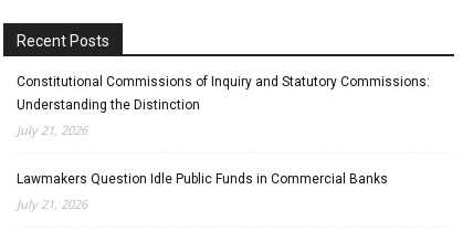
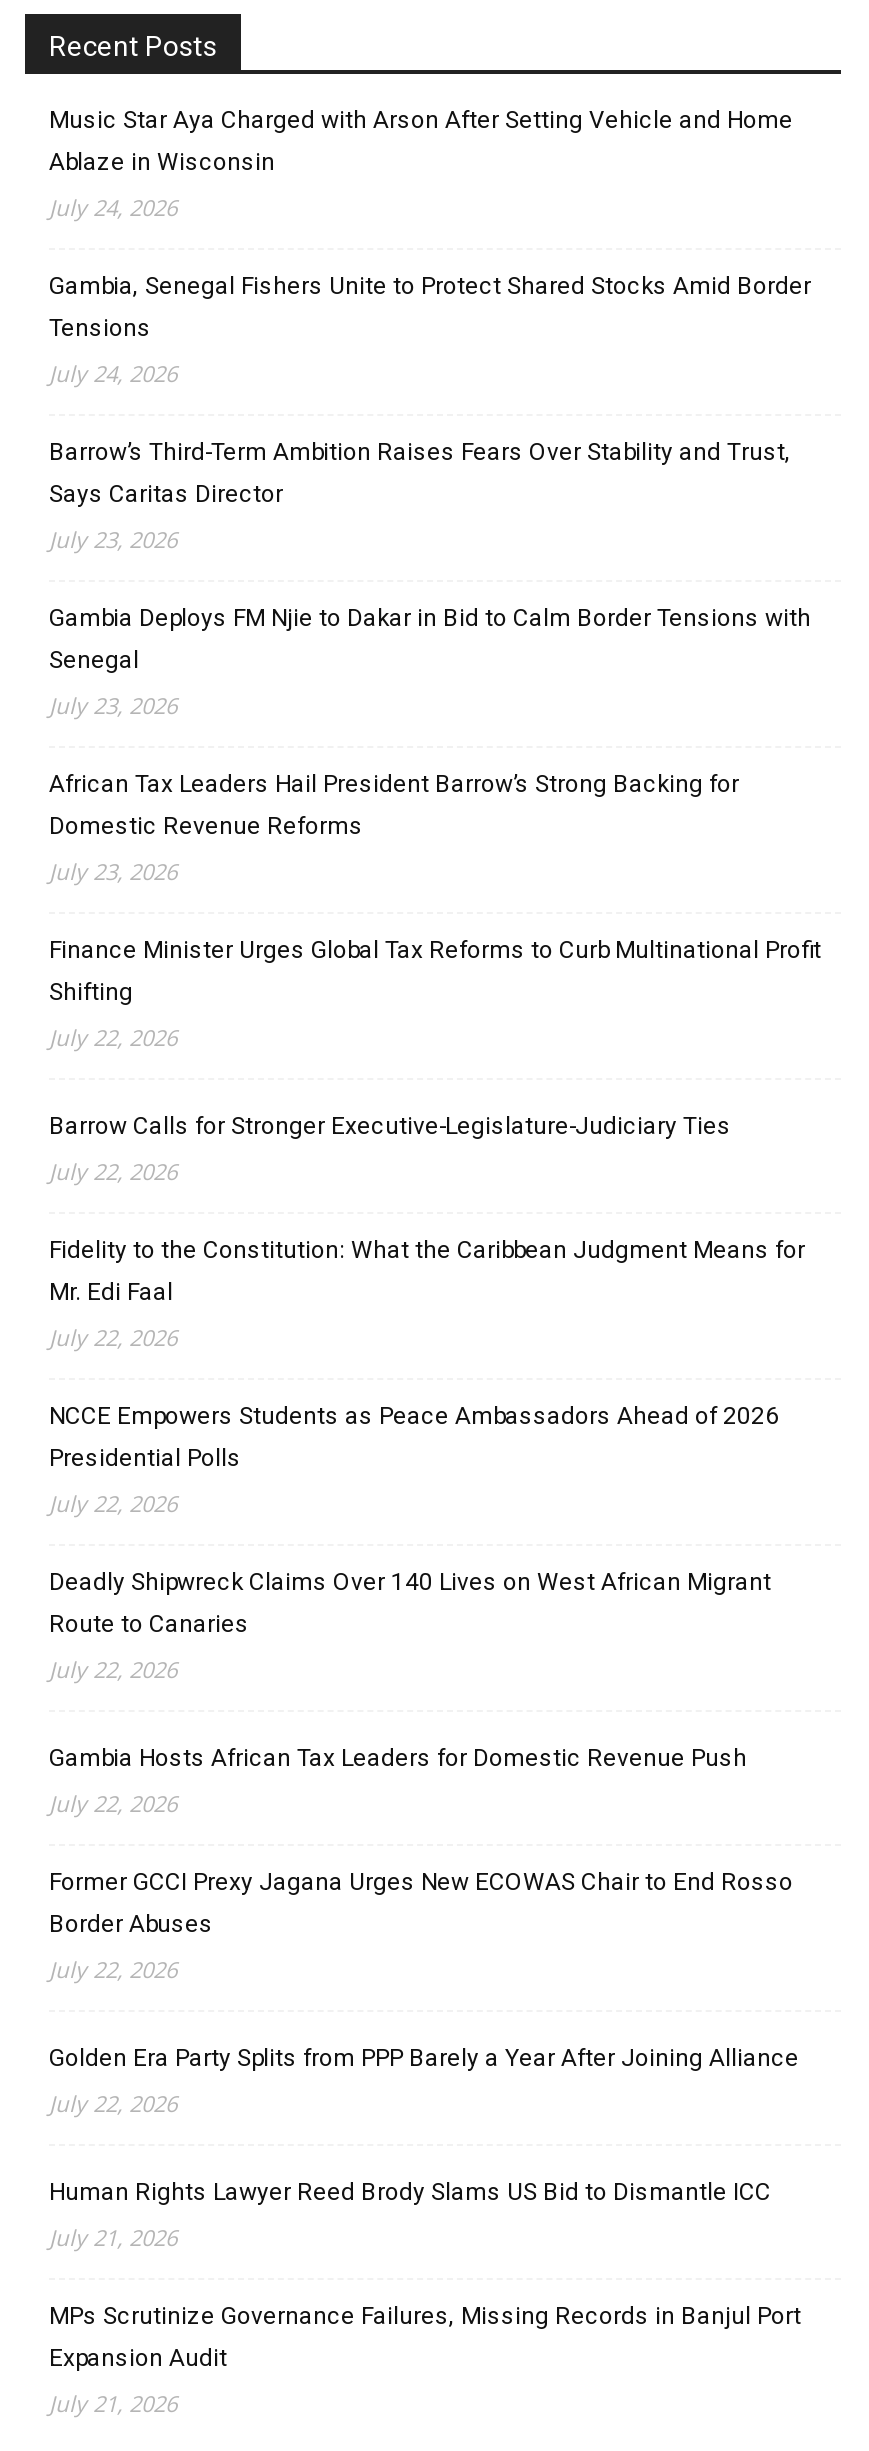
[17,74,430,112] Constitutional Commissions of Inquiry and Statutory Commissions: | Understanding the Distinction -> [49,107,821,2207] Music Star Aya Charged with Arson After Setting Vehicle and Home | Ablaze in Wisconsin | July 24, 2026 | Gambia, Senegal Fishers Unite to Protect Shared Stocks Amid Border | Tensions | July 24, 2026 | Barrow’s Third-Term Ambition Raises Fears Over Stability and Trust, | Says Caritas Director | July 23, 2026 | Gambia Deploys FM Njie to Dakar in Bid to Calm Border Tensions with | Senegal | July 23, 2026 | African Tax Leaders Hail President Barrow’s Strong Backing for | Domestic Revenue Reforms | July 23, 2026 | Finance Minister Urges Global Tax Reforms to Curb Multinational Profit | Shifting | July 22, 2026 | Barrow Calls for Stronger Executive-Legislature-Judiciary Ties | July 22, 2026 | Fidelity to the Constitution: What the Caribbean Judgment Means for | Mr. Edi Faal | July 22, 2026 | NCCE Empowers Students as Peace Ambassadors Ahead of 2026 | Presidential Polls | July 22, 2026 | Deadly Shipwreck Claims Over 140 Lives on West African Migrant | Route to Canaries | July 22, 2026 | Gambia Hosts African Tax Leaders for Domestic Revenue Push | July 22, 2026 | Former GCCI Prexy Jagana Urges New ECOWAS Chair to End Rosso | Border Abuses | July 22, 2026 | Golden Era Party Splits from PPP Barely a Year After Joining Alliance | July 22, 2026 | Human Rights Lawyer Reed Brody Slams US Bid to Dismantle ICC
[17,171,388,186] Lawmakers Question Idle Public Funds in Commercial Banks -> [49,2303,801,2373] MPs Scrutinize Governance Failures, Missing Records in Banjul Port | Expansion Audit

